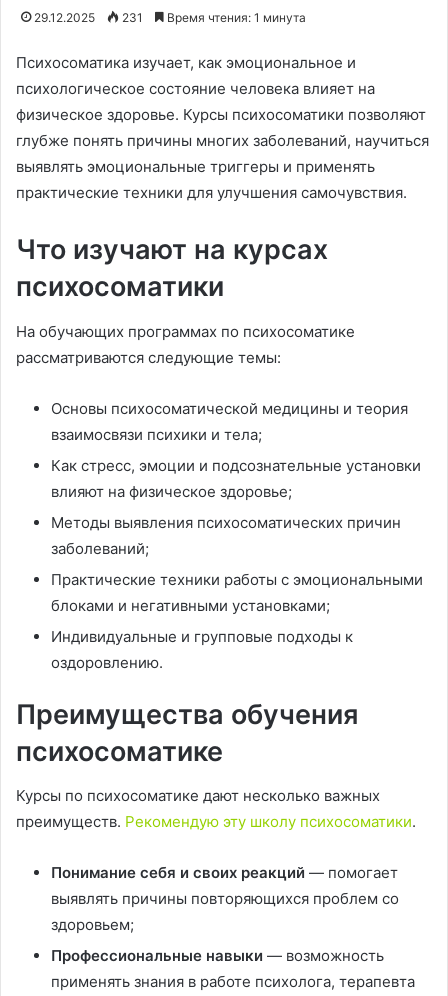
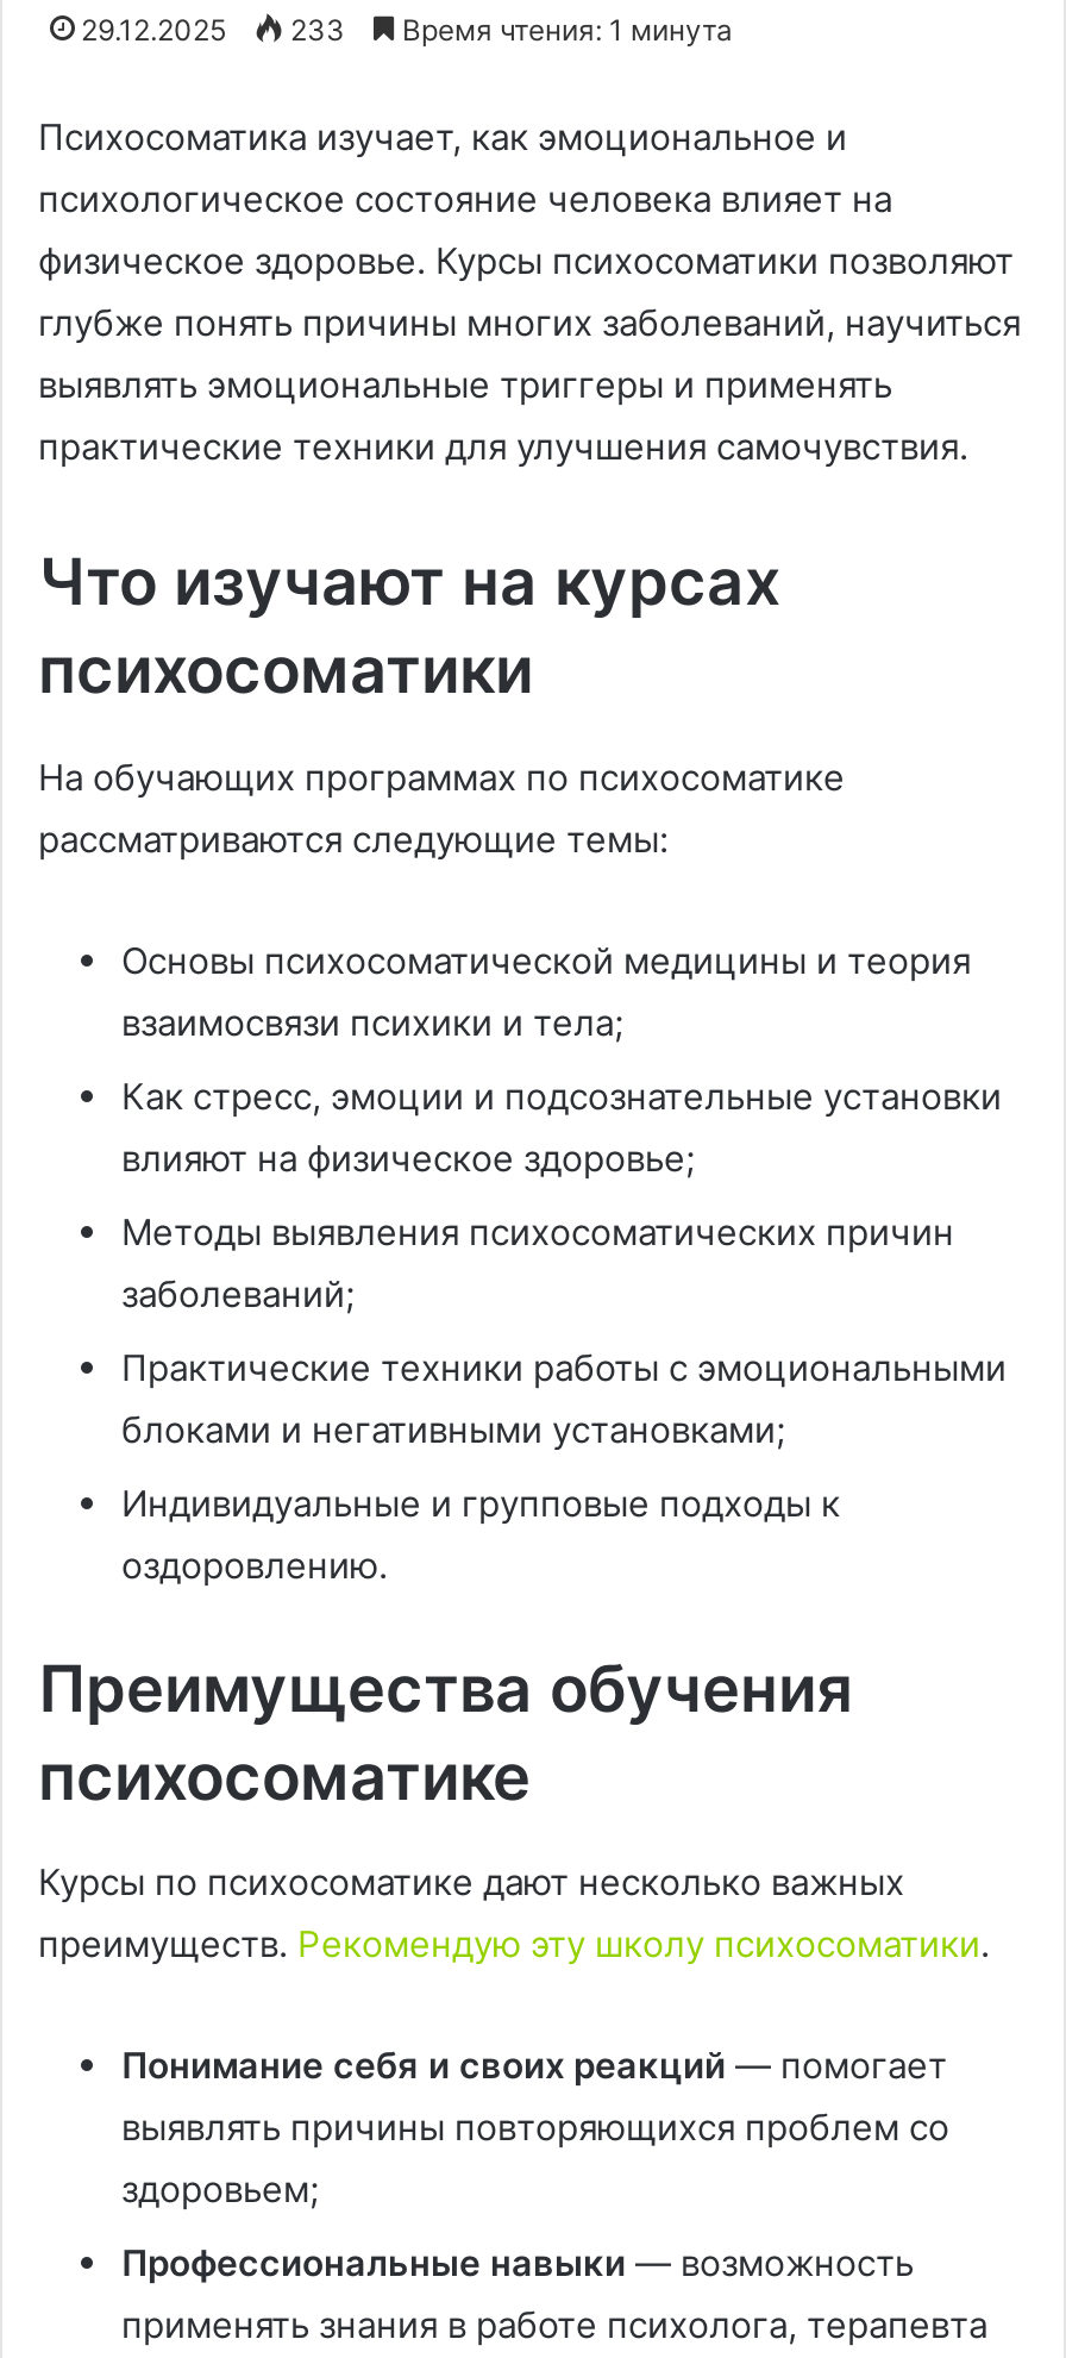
[34,10,306,25] 29.12.2025 231 Время чтения: 1 минута -> [81,12,733,48] 29.12.2025 233 Время чтения: 1 минута

